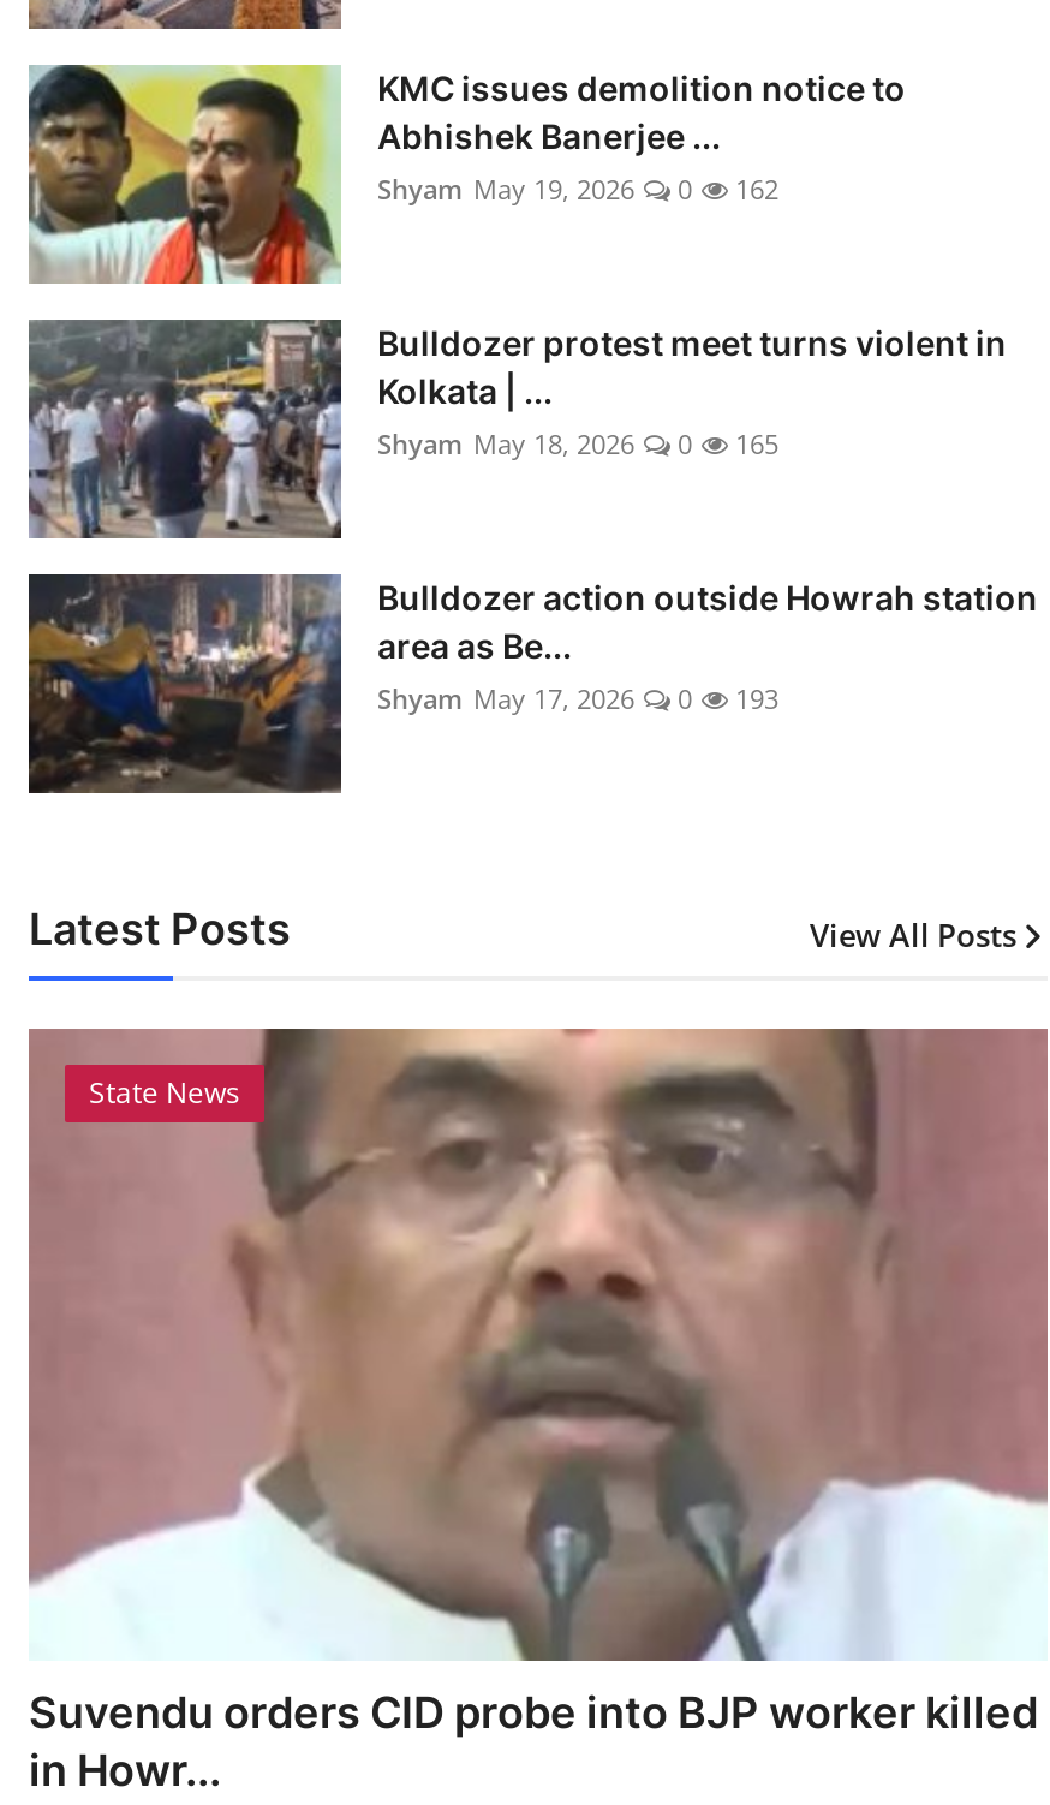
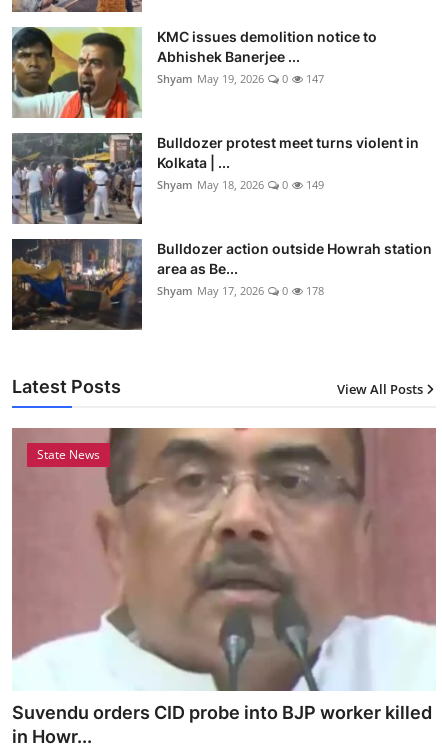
[377,171,778,207] Shyam May 19, 2026 0 162 -> [157,71,324,86] Shyam May 19, 2026 0 147
[377,426,778,462] Shyam May 18, 2026 0 165 -> [157,177,324,192] Shyam May 18, 2026 0 149
[377,681,778,717] Shyam May 17, 2026 0 193 -> [157,283,324,298] Shyam May 17, 2026 0 178

